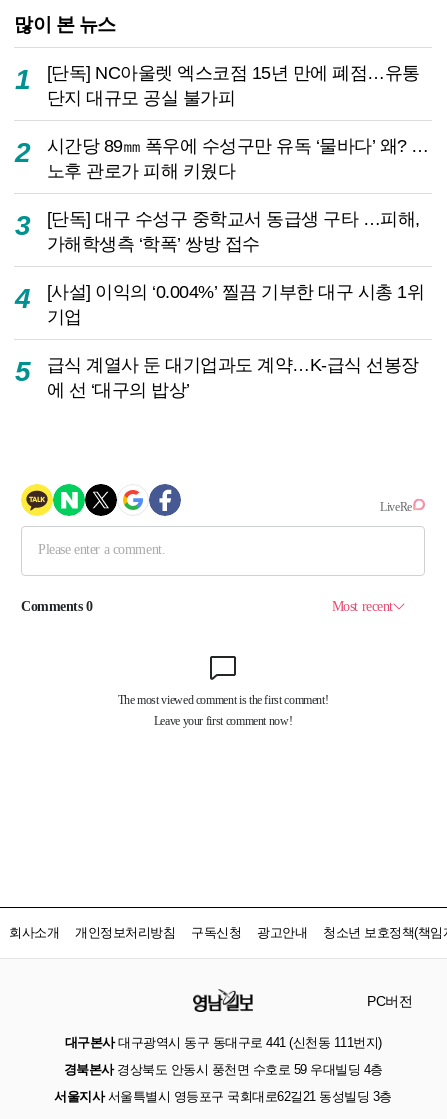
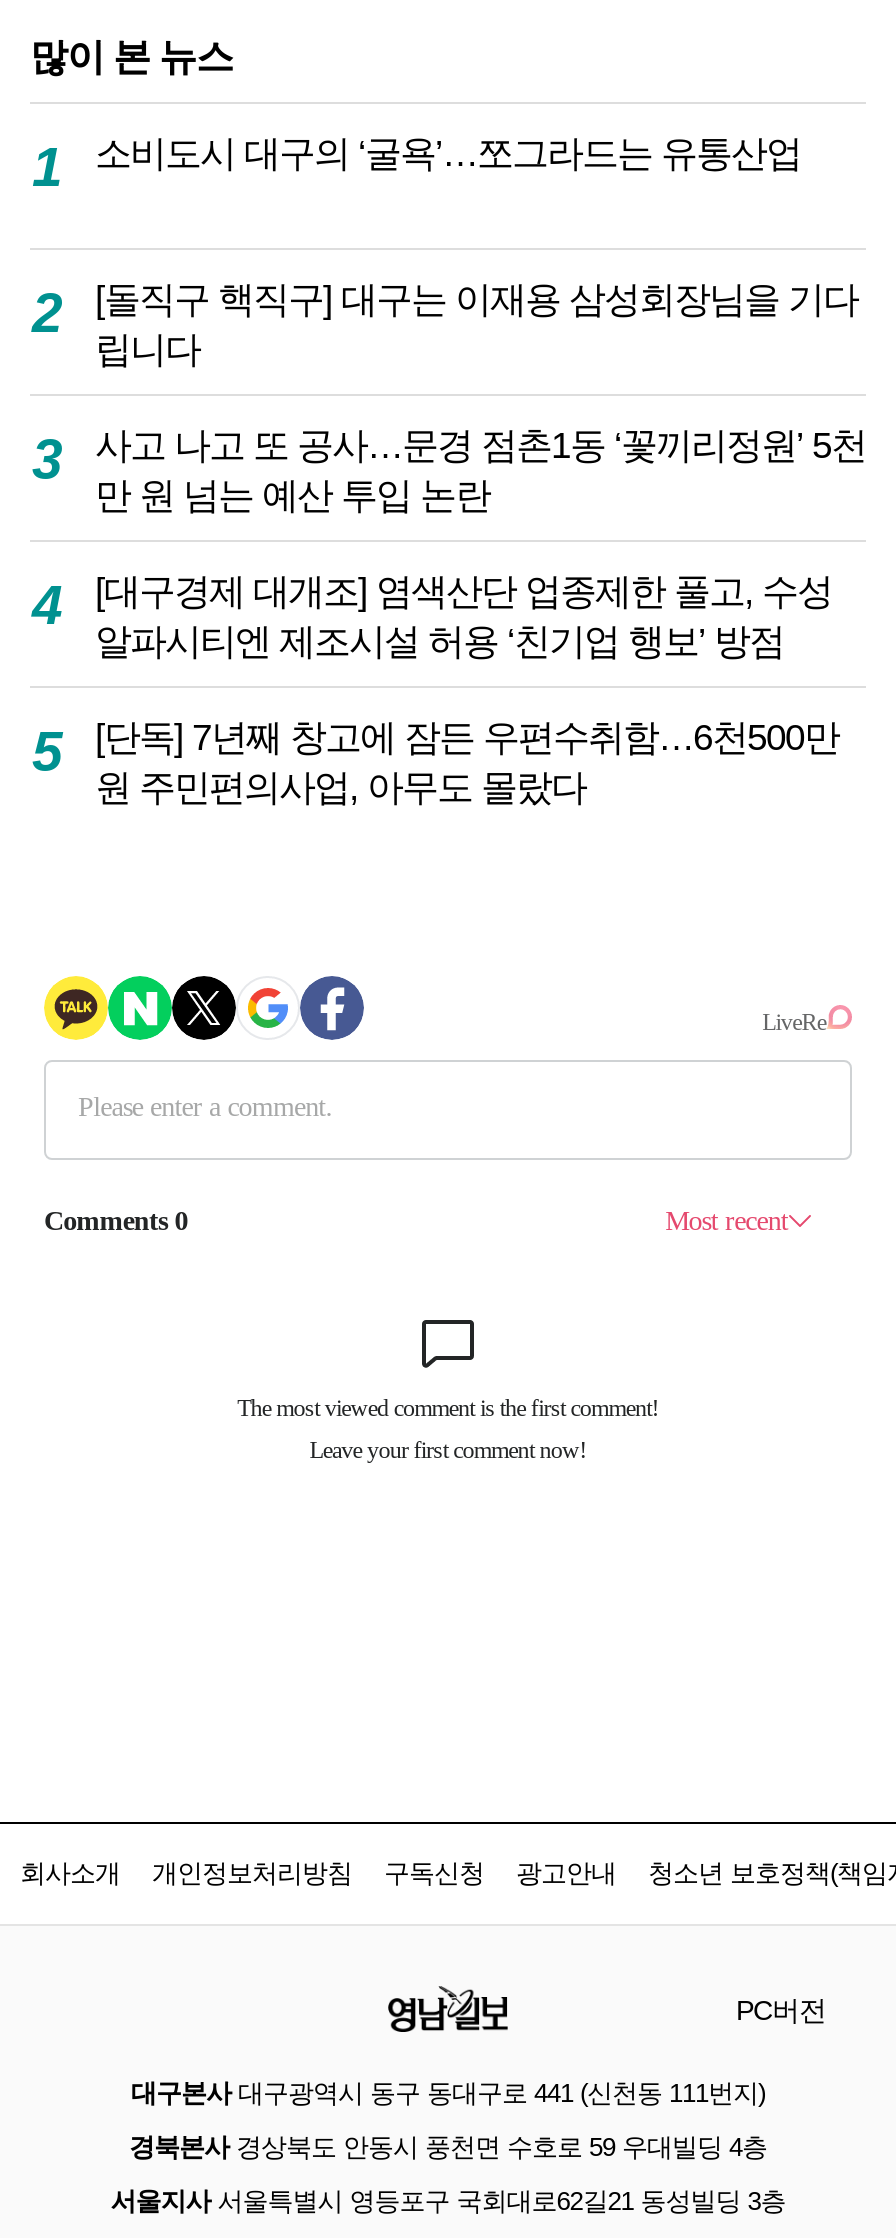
[46,62,419,108] [단독] NC아울렛 엑스코점 15년 만에 폐점…유통 | 단지 대규모 공실 불가피 -> [95,132,801,174] 소비도시 대구의 ‘굴욕’…쪼그라드는 유통산업
[46,135,428,181] 시간당 89㎜ 폭우에 수성구만 유독 ‘물바다’ 왜? … | 노후 관로가 피해 키웠다 -> [95,278,858,370] [돌직구 핵직구] 대구는 이재용 삼성회장님을 기다 | 립니다
[46,208,419,254] [단독] 대구 수성구 중학교서 동급생 구타 …피해, | 가해학생측 ‘학폭’ 쌍방 접수 -> [95,424,866,516] 사고 나고 또 공사…문경 점촌1동 ‘꽃끼리정원’ 5천 | 만 원 넘는 예산 투입 논란
[46,281,424,327] [사설] 이익의 ‘0.004%’ 찔끔 기부한 대구 시총 1위 | 기업 -> [95,570,832,662] [대구경제 대개조] 염색산단 업종제한 풀고, 수성 | 알파시티엔 제조시설 허용 ‘친기업 행보’ 방점
[46,354,418,400] 급식 계열사 둔 대기업과도 계약…K-급식 선봉장 | 에 선 ‘대구의 밥상’ -> [95,716,839,808] [단독] 7년째 창고에 잠든 우편수취함…6천500만 | 원 주민편의사업, 아무도 몰랐다

